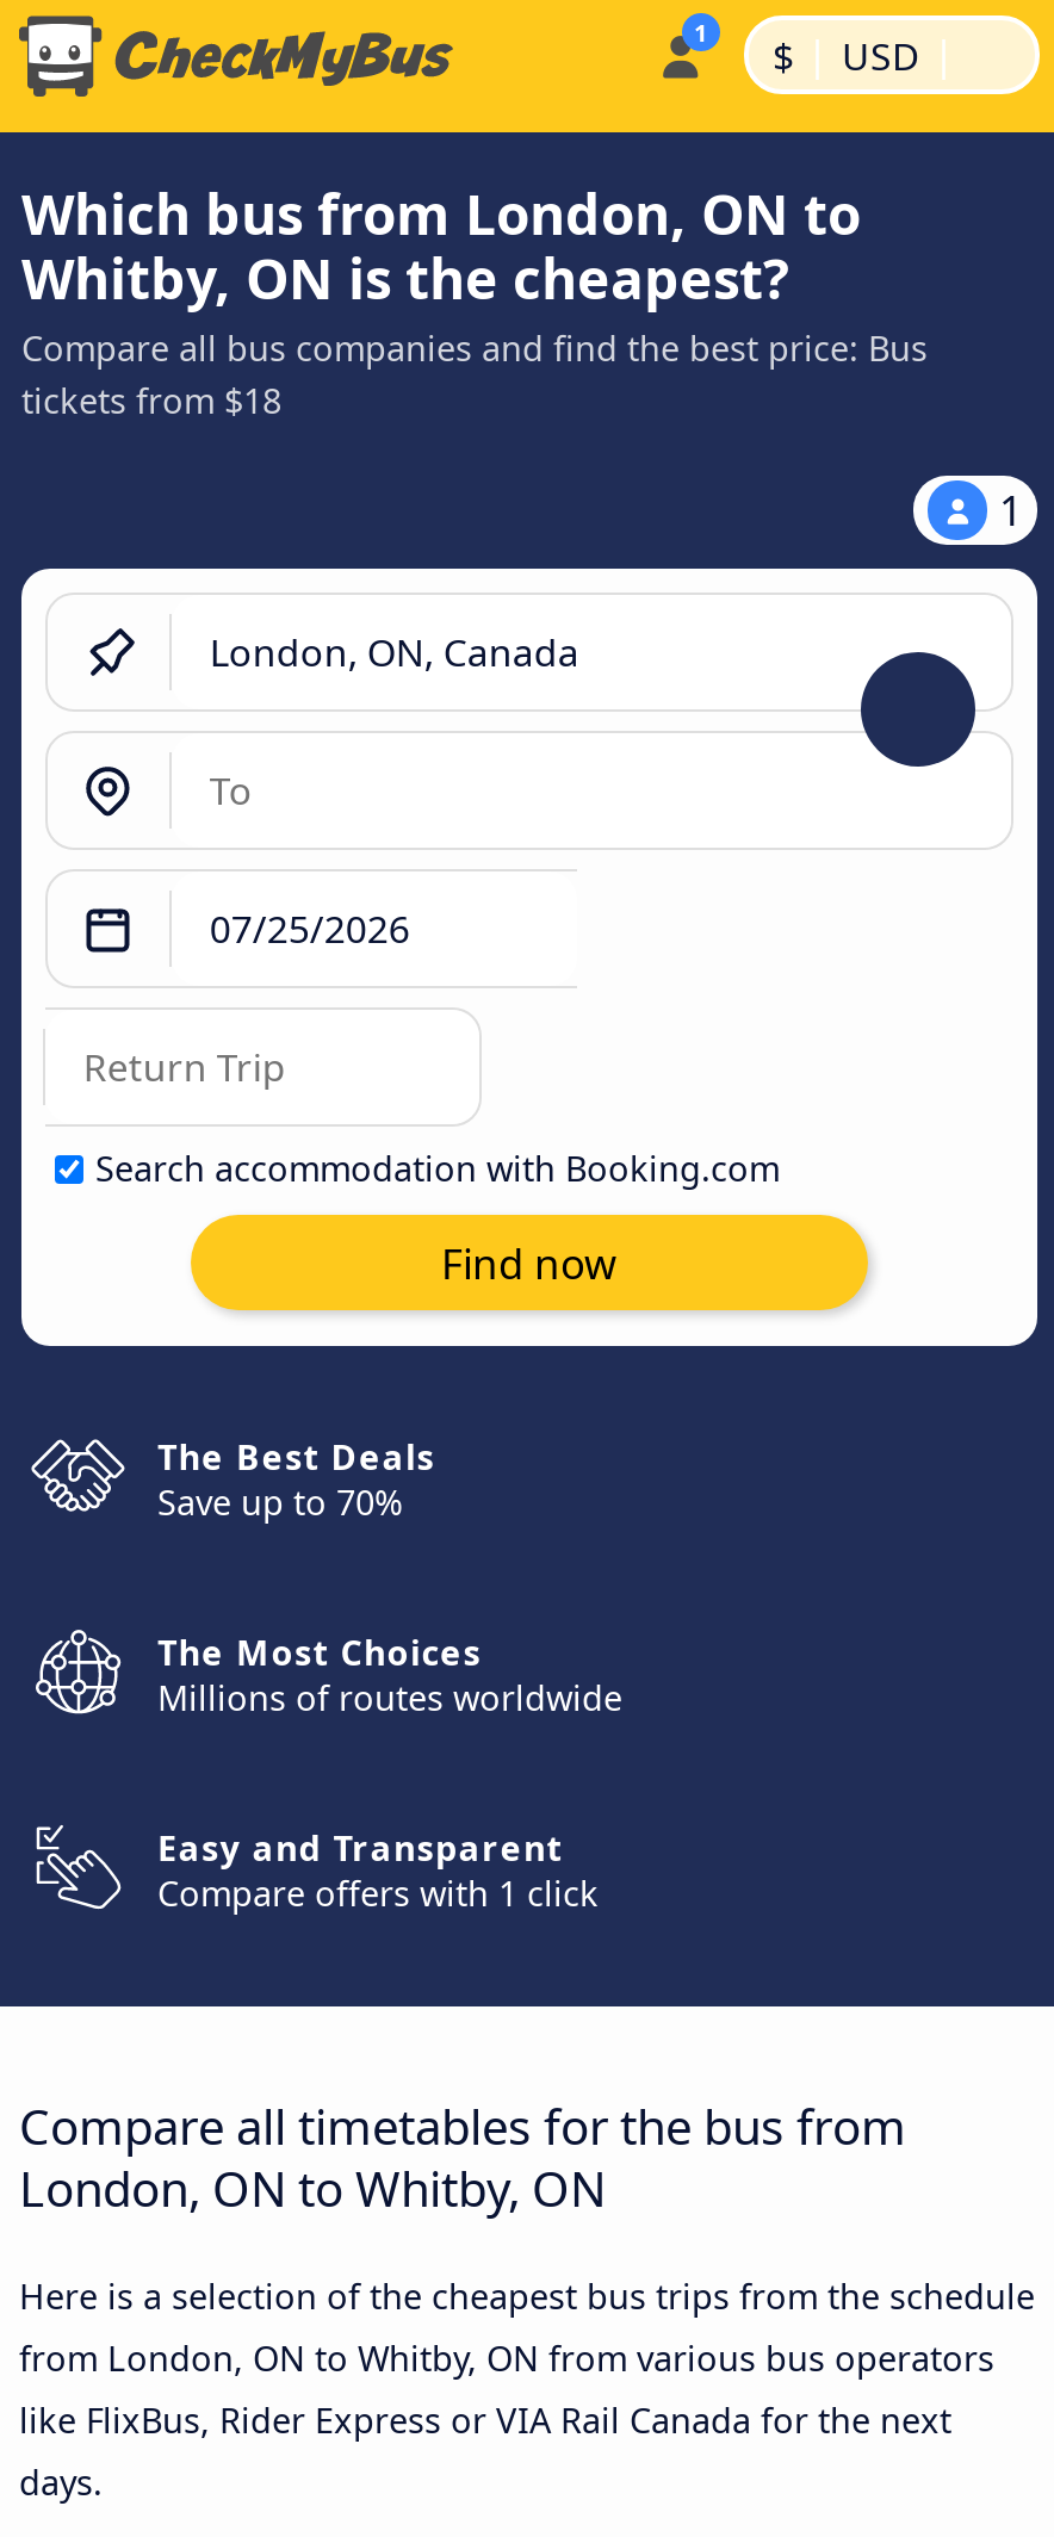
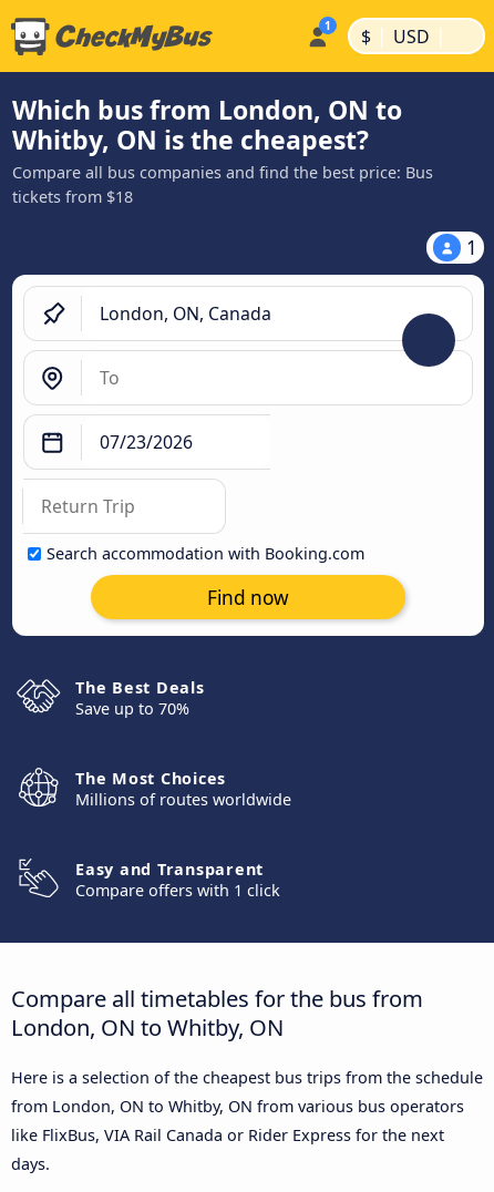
[19,2397,951,2442] like FlixBus, Rider Express or VIA Rail Canada for the next -> [11,1124,444,1145] like FlixBus, VIA Rail Canada or Rider Express for the next

